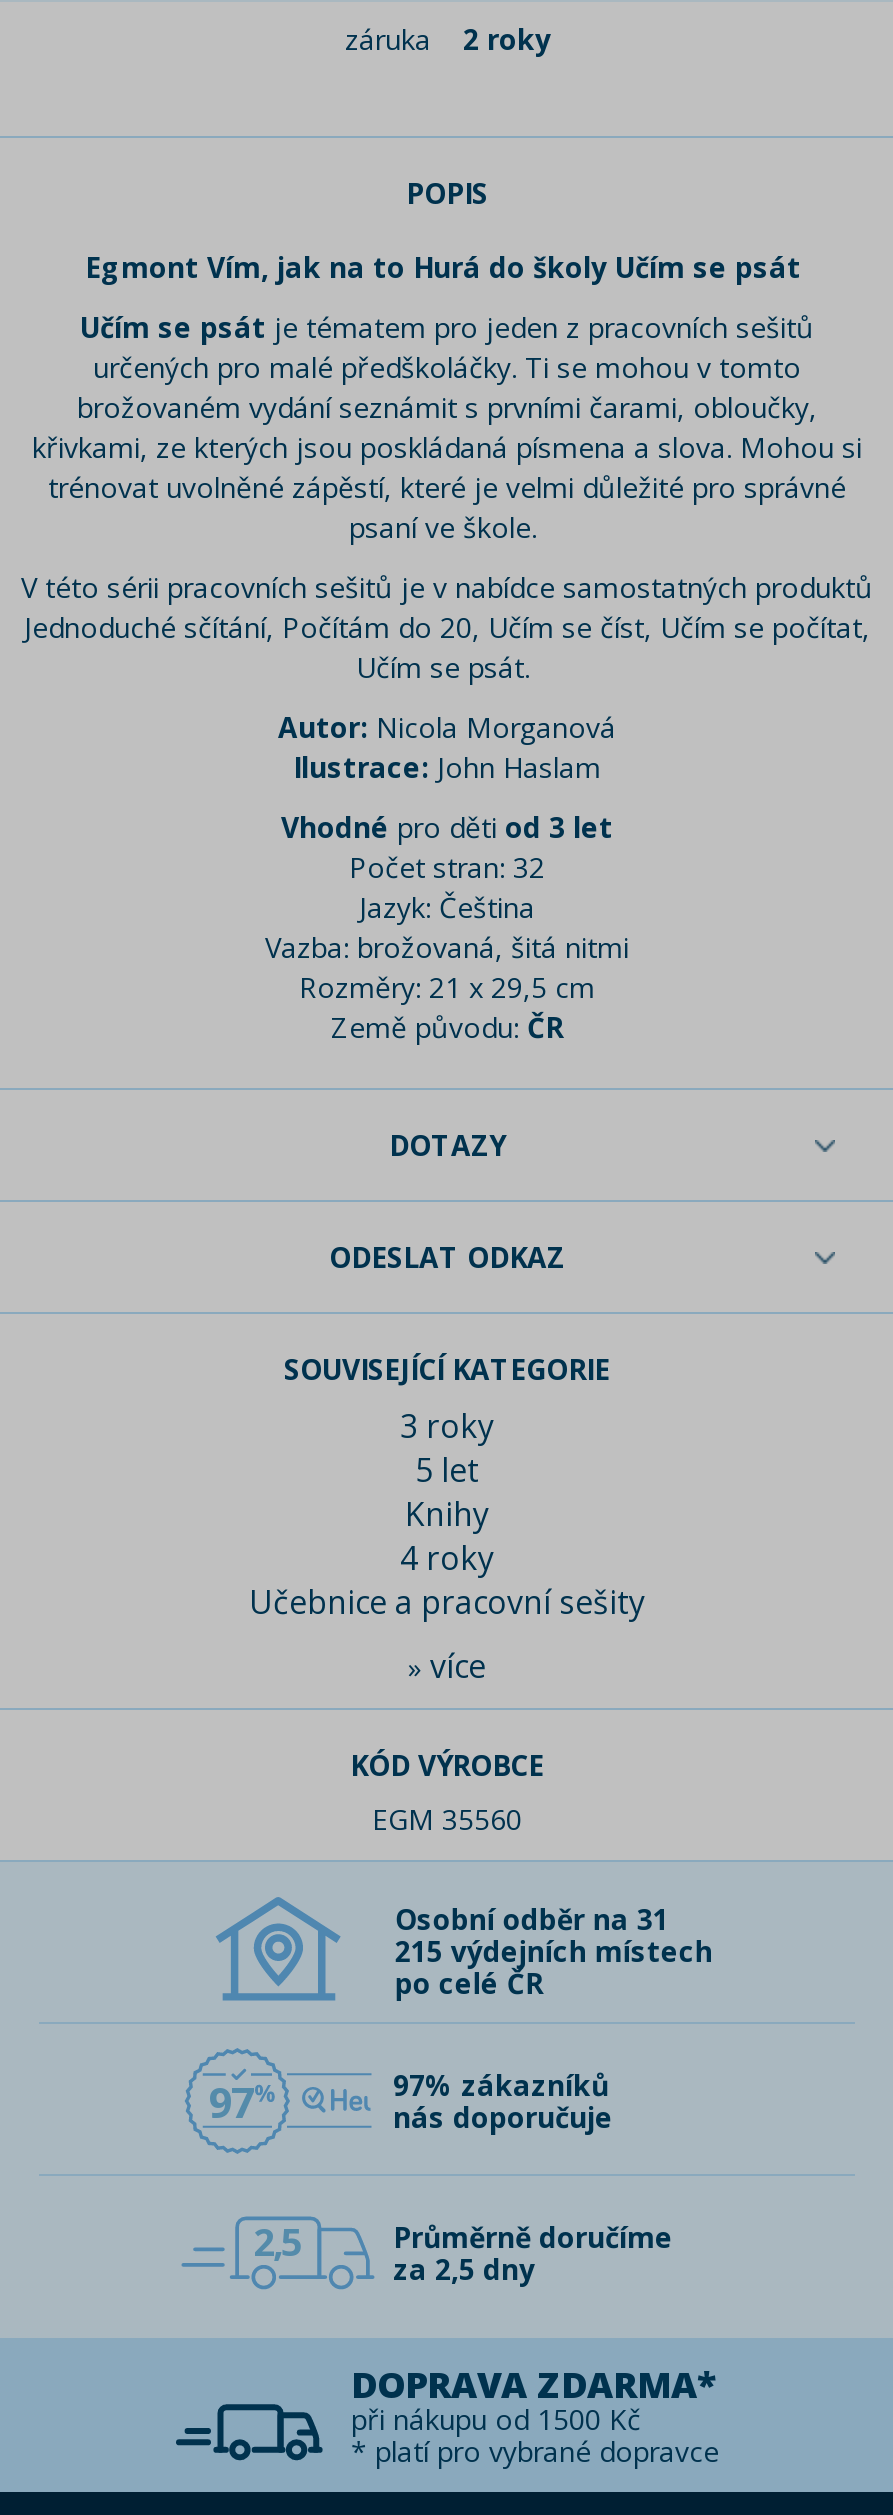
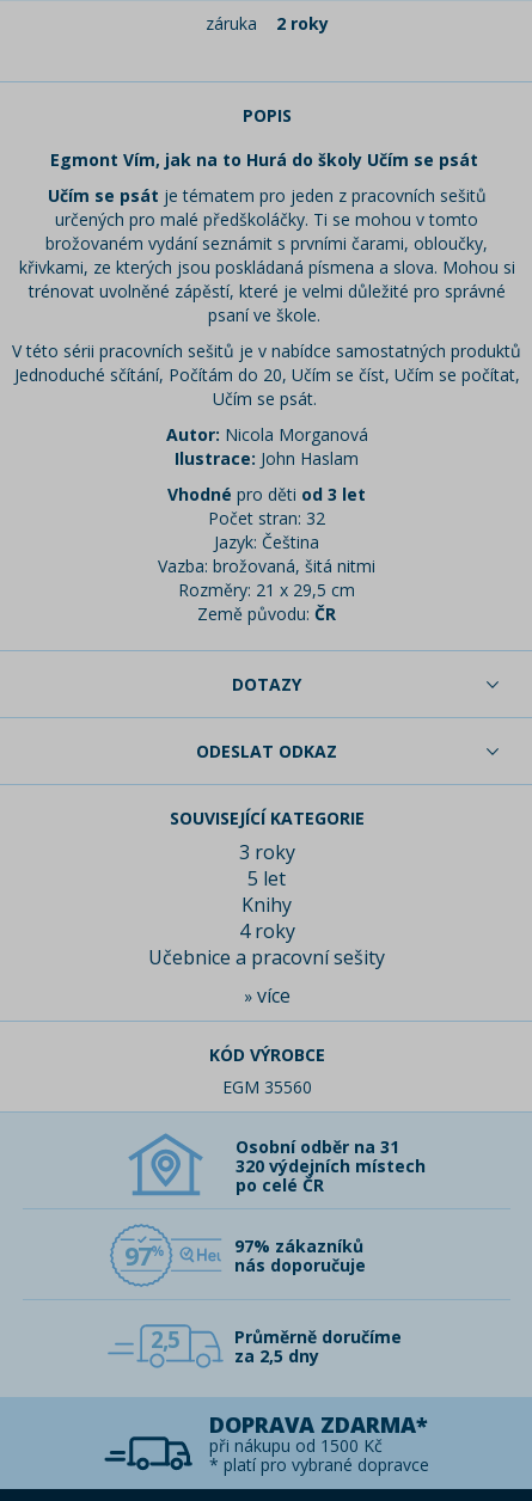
[395,1932,713,1970] 215 výdejních místech -> [235,1155,425,1177] 320 výdejních místech

